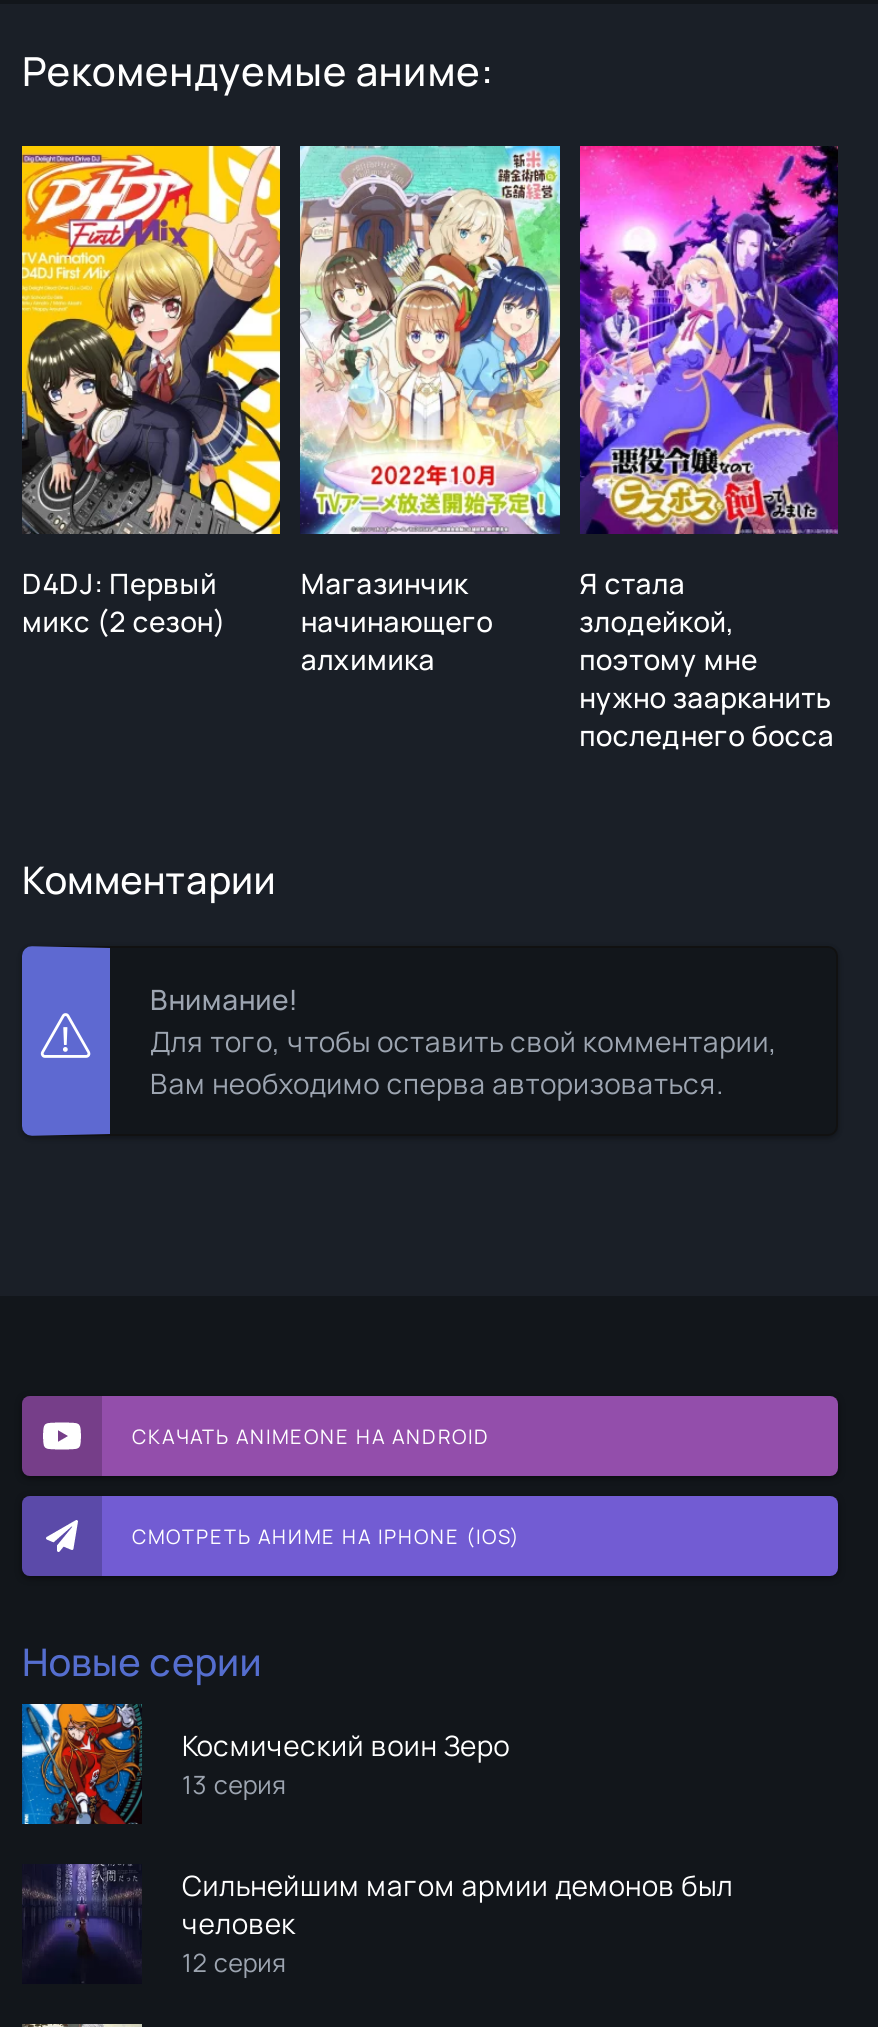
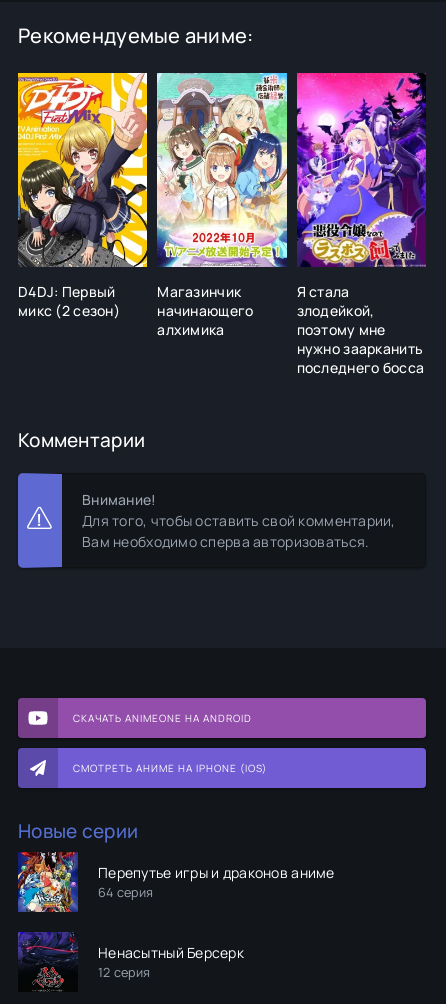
[20,1702,510,1826] [image] | Космический воин Зеро | 13 серия -> [17,851,335,913] [image] | Перепутье игры и драконов аниме | 64 серия
[24,1864,733,1992] [image] | Сильнейшим магом армии демонов был | человек -> [18,931,244,991] [image] | Ненасытный Берсерк

